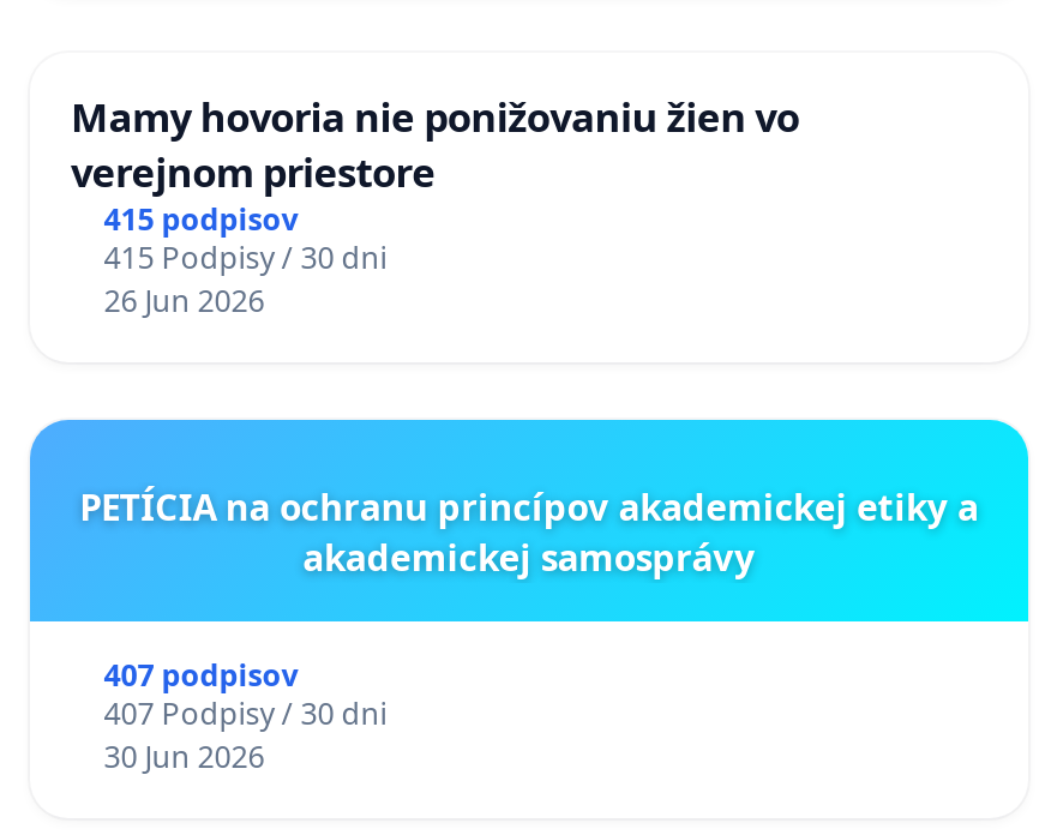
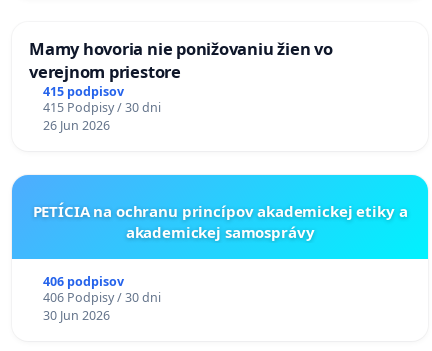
[104,656,298,697] 407 podpisov -> [43,273,124,290] 406 podpisov
[104,695,387,735] 407 Podpisy / 30 dni -> [43,289,161,306] 406 Podpisy / 30 dni

